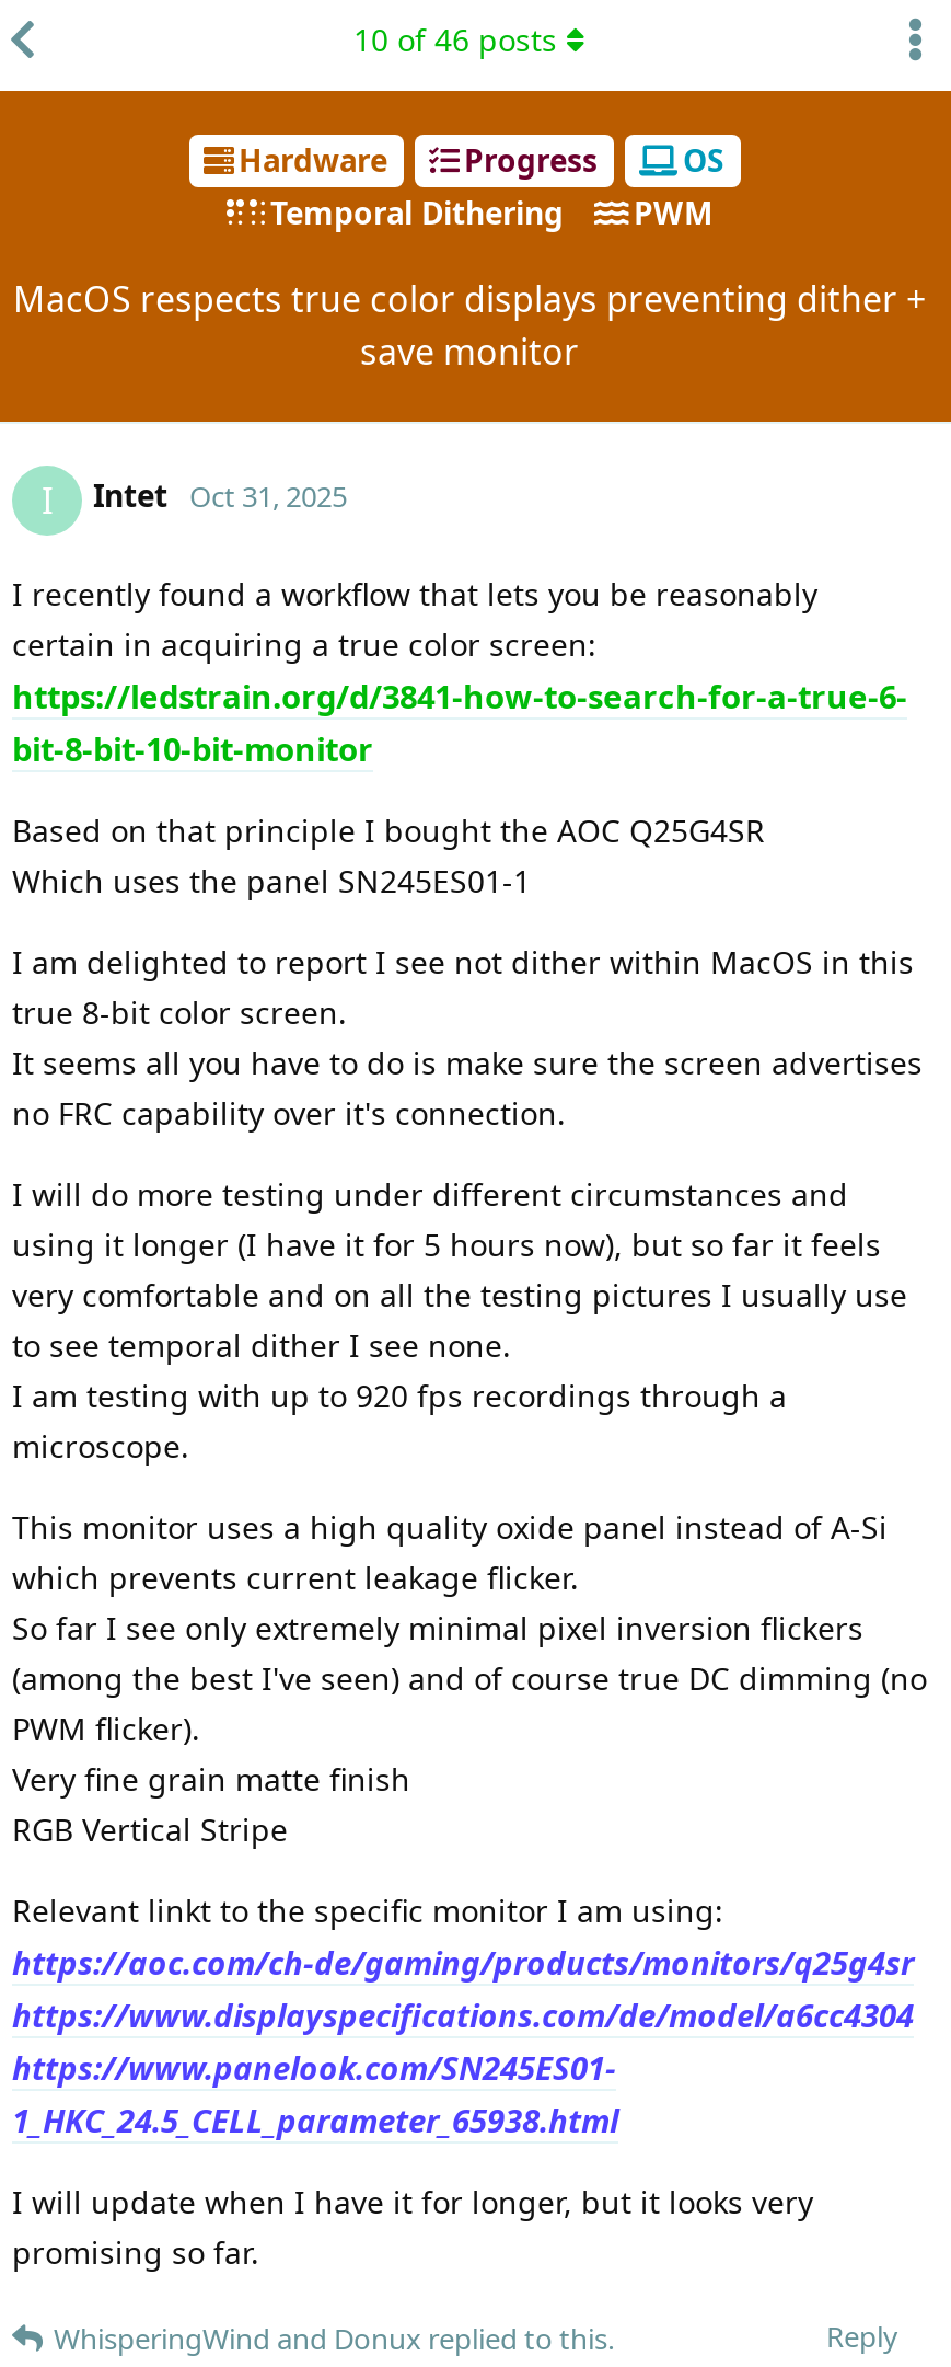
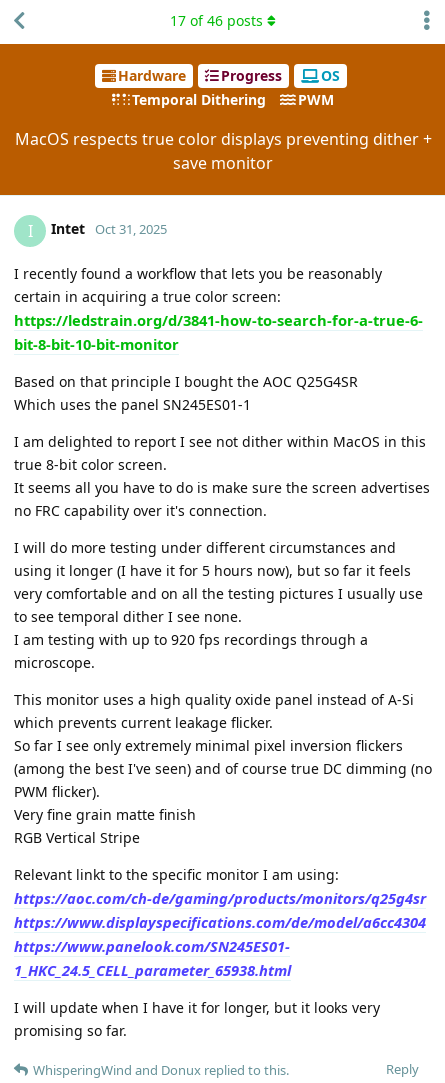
[353,19,557,60] 10 of 46 posts -> [170,11,263,30] 17 of 46 posts

